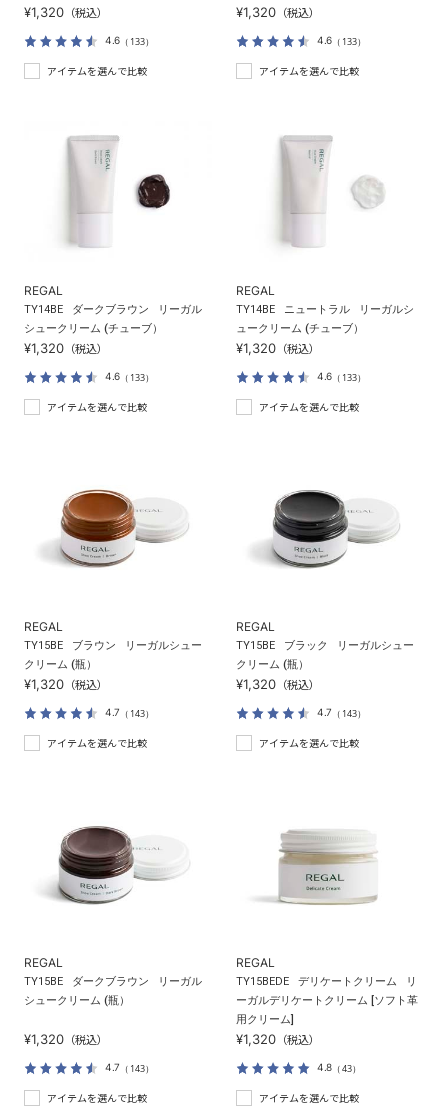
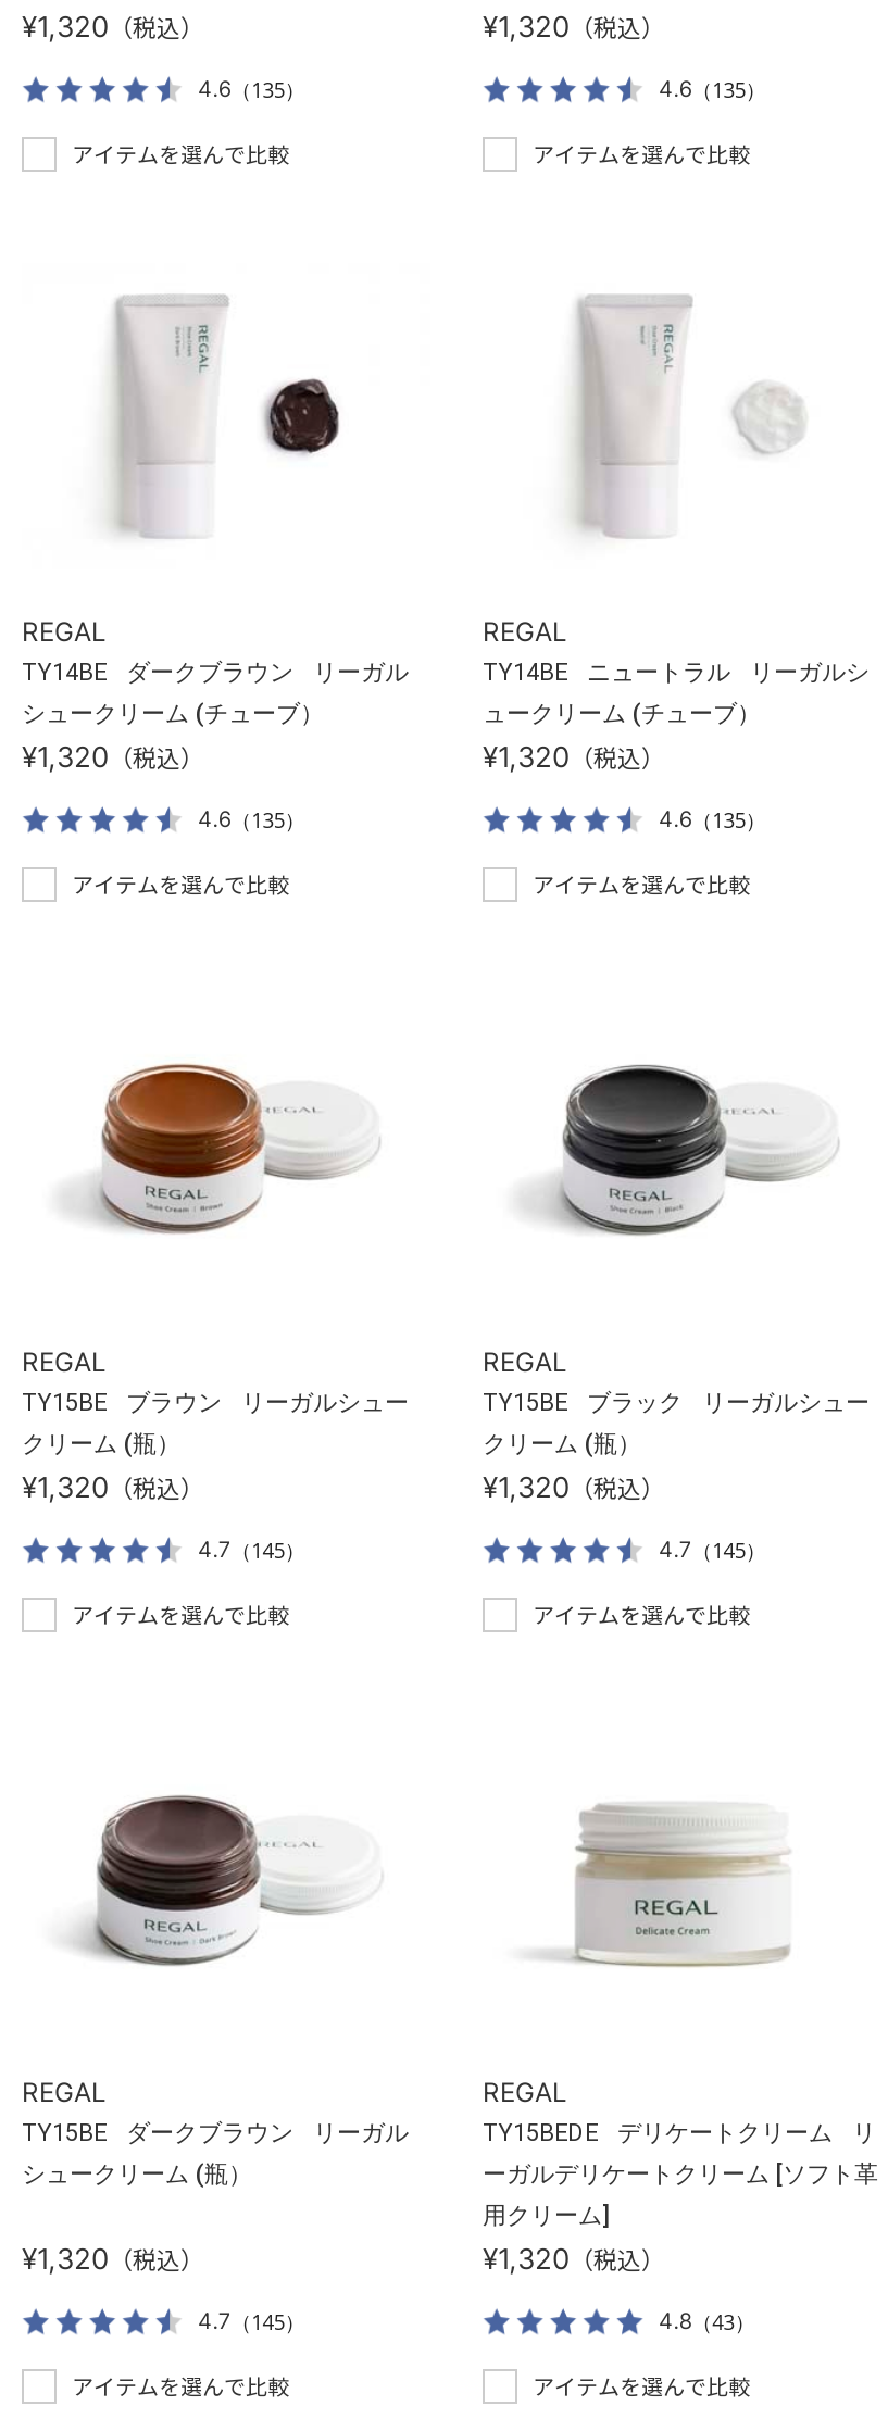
[105,34,154,48] 4.6（133） -> [198,75,305,104] 4.6（135）
[317,34,366,48] 4.6（133） -> [659,75,766,104] 4.6（135）
[105,370,154,384] 4.6（133） -> [198,805,305,834] 4.6（135）
[317,370,366,384] 4.6（133） -> [659,805,766,834] 4.6（135）
[105,706,154,720] 4.7（143） -> [198,1535,305,1565] 4.7（145）
[317,706,366,720] 4.7（143） -> [659,1535,766,1565] 4.7（145）
[105,1061,154,1075] 4.7（143） -> [198,2307,305,2336] 4.7（145）

